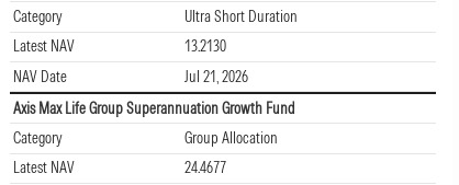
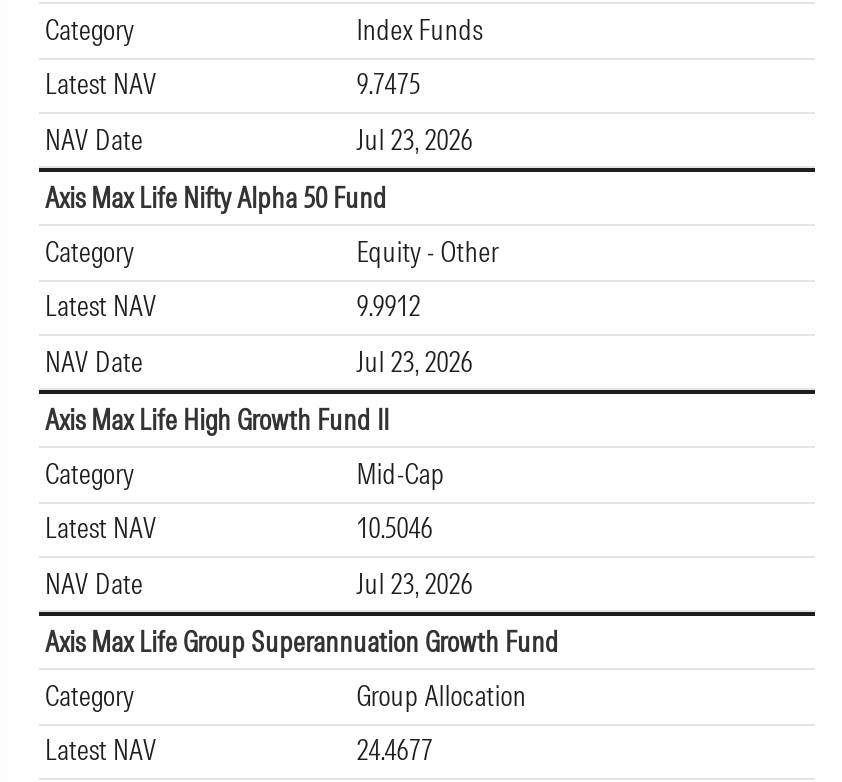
[181,7,297,26] Ultra Short Duration -> [351,12,483,48] Index Funds
[181,37,226,56] 13.2130 -> [351,67,421,103] 9.7475
[181,66,248,86] Jul 21, 2026 -> [45,121,499,601] Jul 23, 2026 | Axis Max Life Nifty Alpha 50 Fund | Category | Equity - Other | Latest NAV | 9.9912 | NAV Date | Jul 23, 2026 | Axis Max Life High Growth Fund II | Category | Mid-Cap | Latest NAV | 10.5046 | NAV Date | Jul 23, 2026

